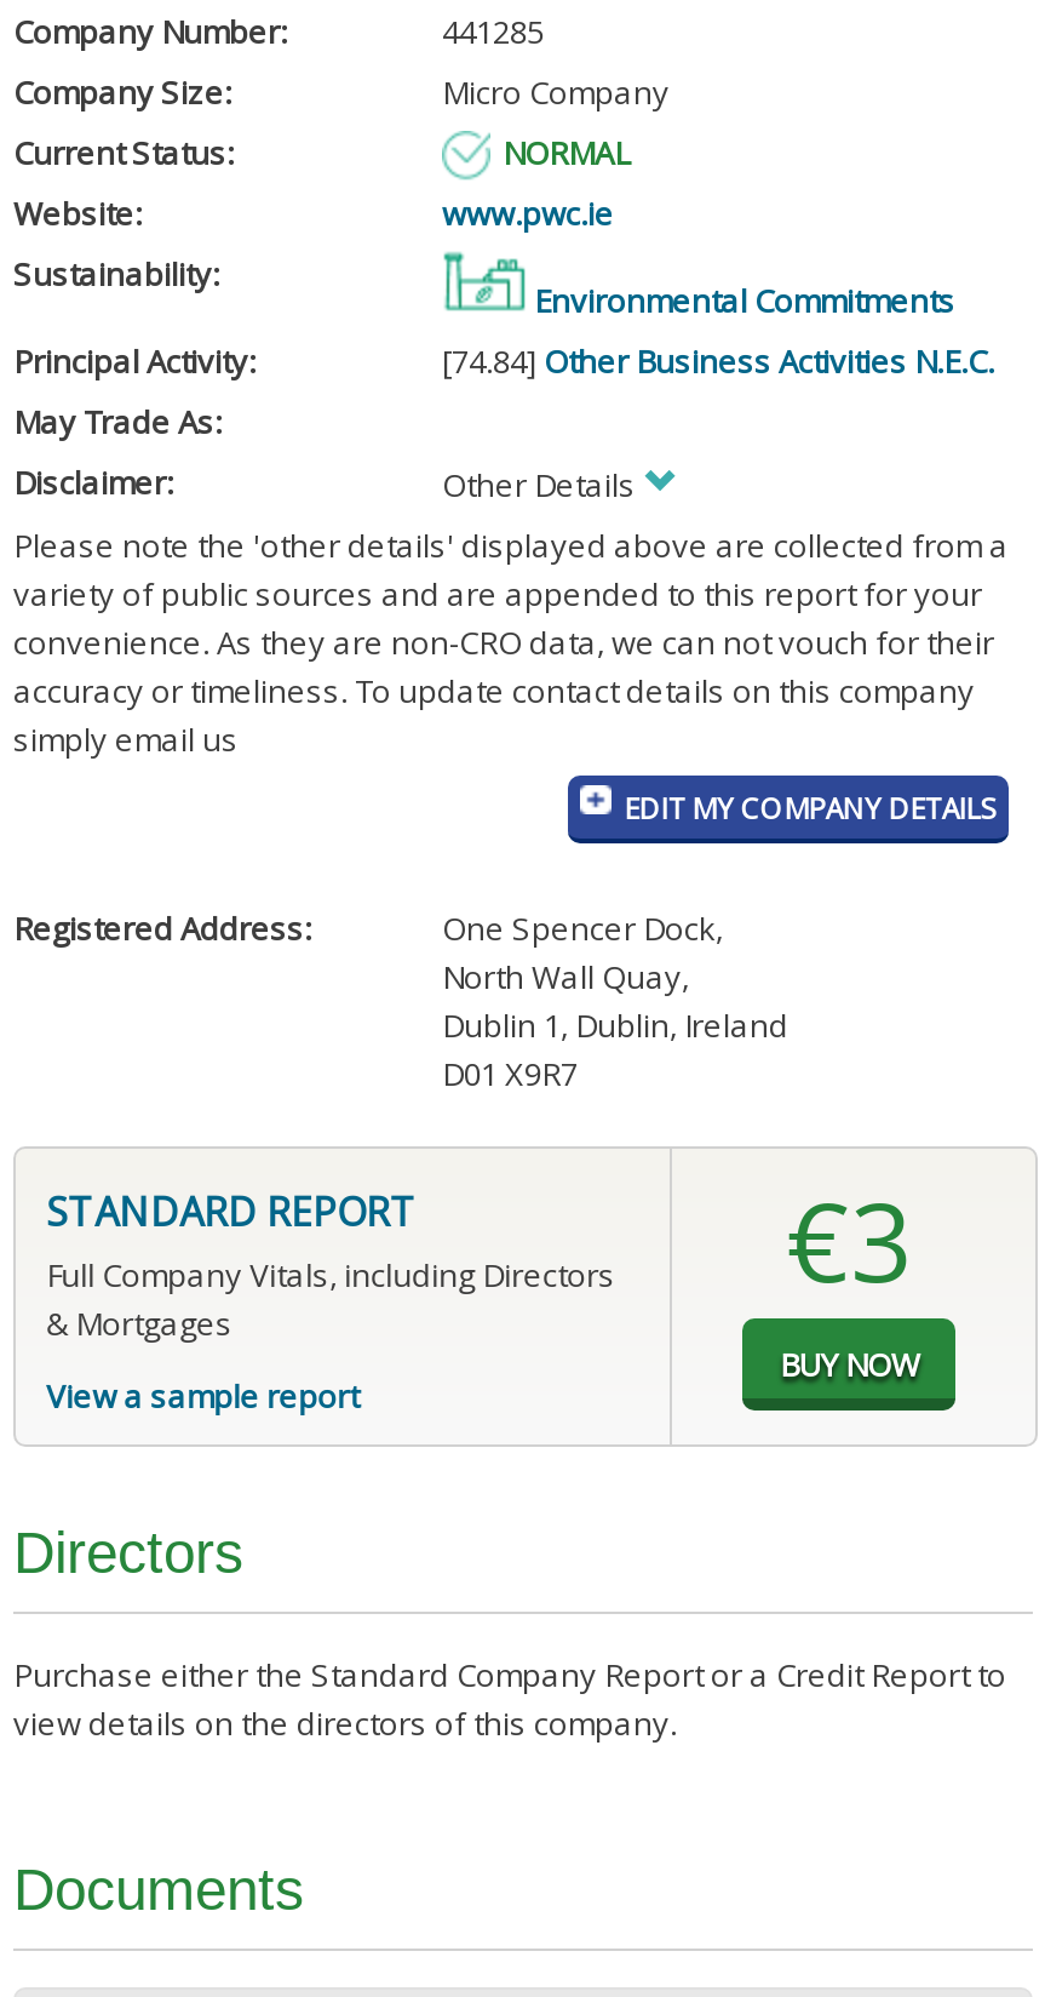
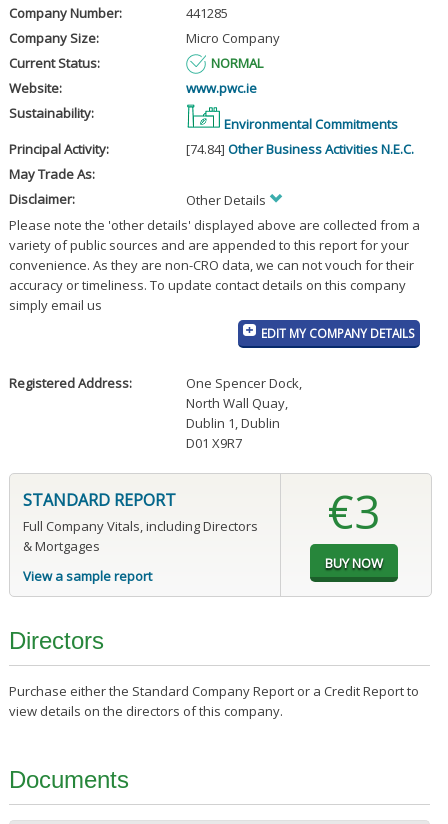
[442,1004,788,1047] Dublin 1, Dublin, Ireland -> [186,414,280,432] Dublin 1, Dublin

